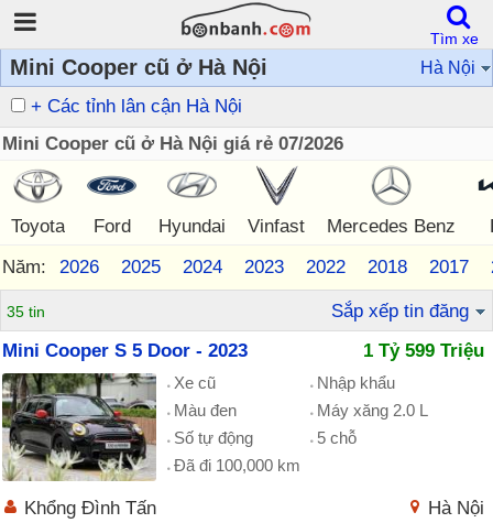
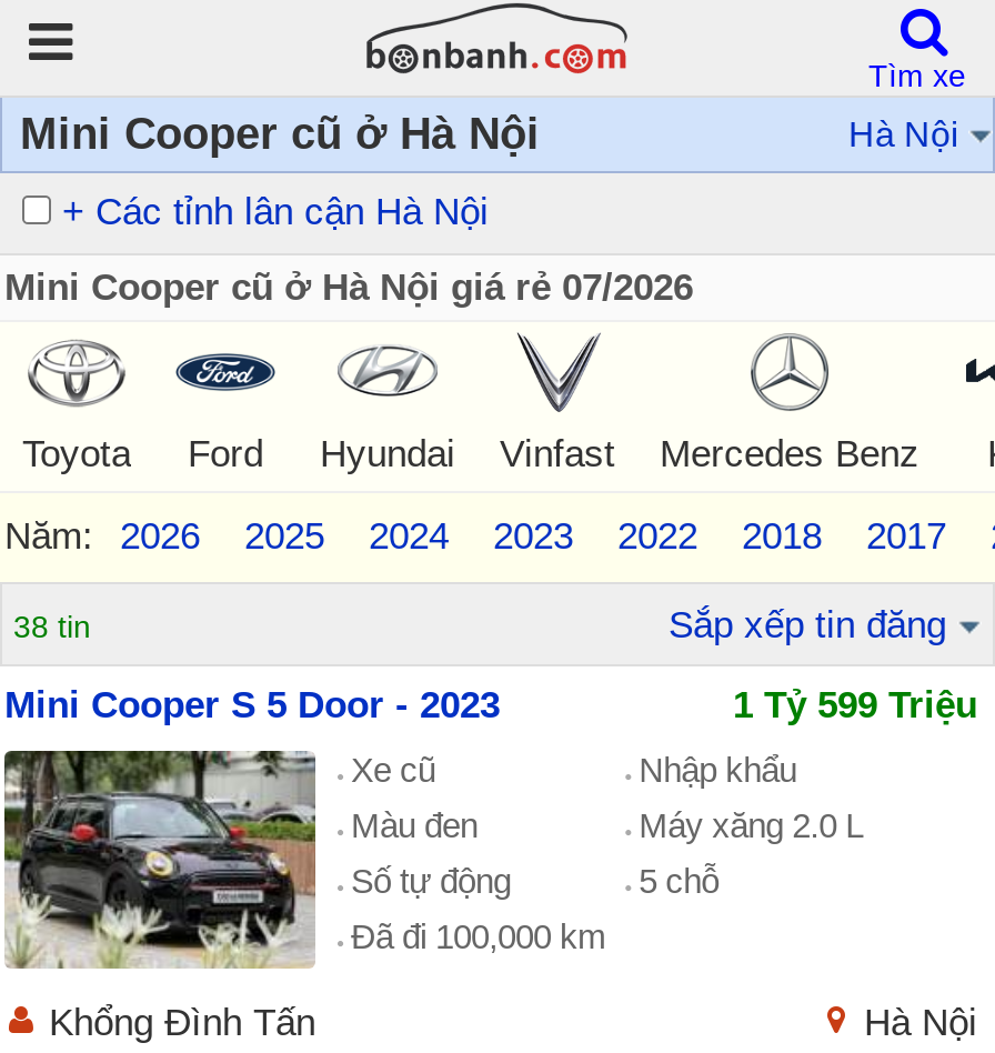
[7,303,45,320] 35 tin -> [13,609,91,644] 38 tin

